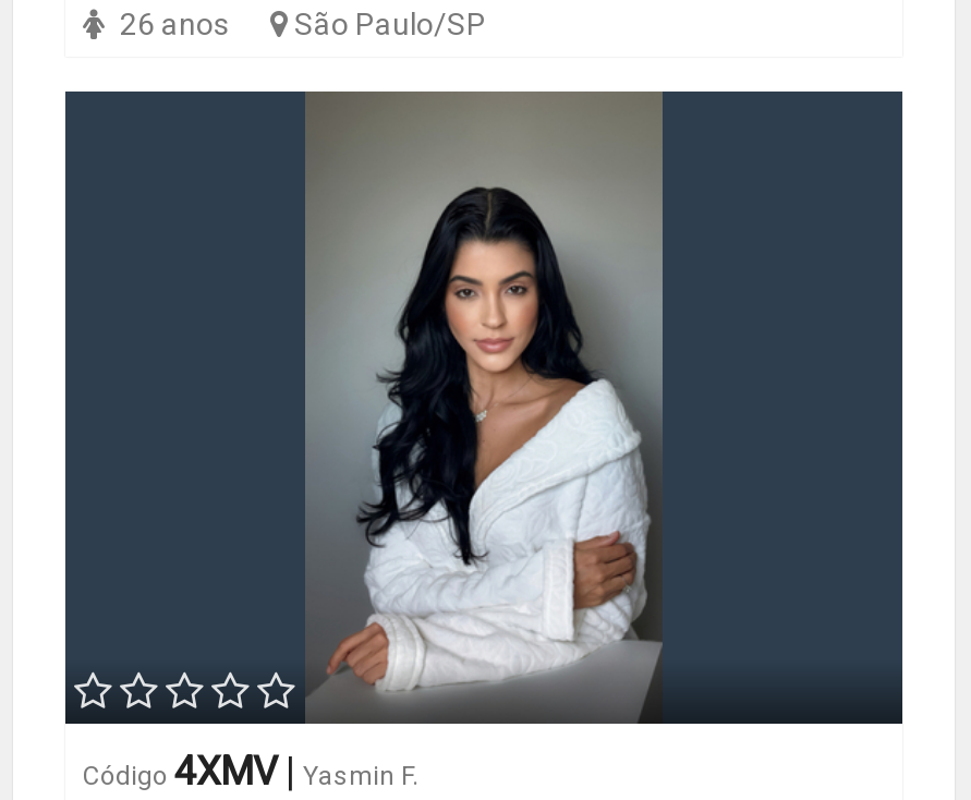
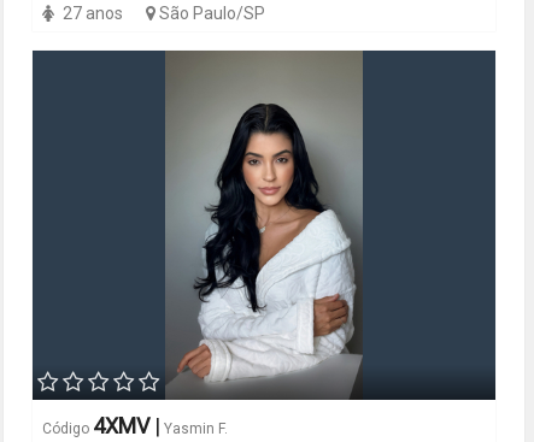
[120,6,486,41] 26 anos São Paulo/SP -> [63,3,265,23] 27 anos São Paulo/SP

